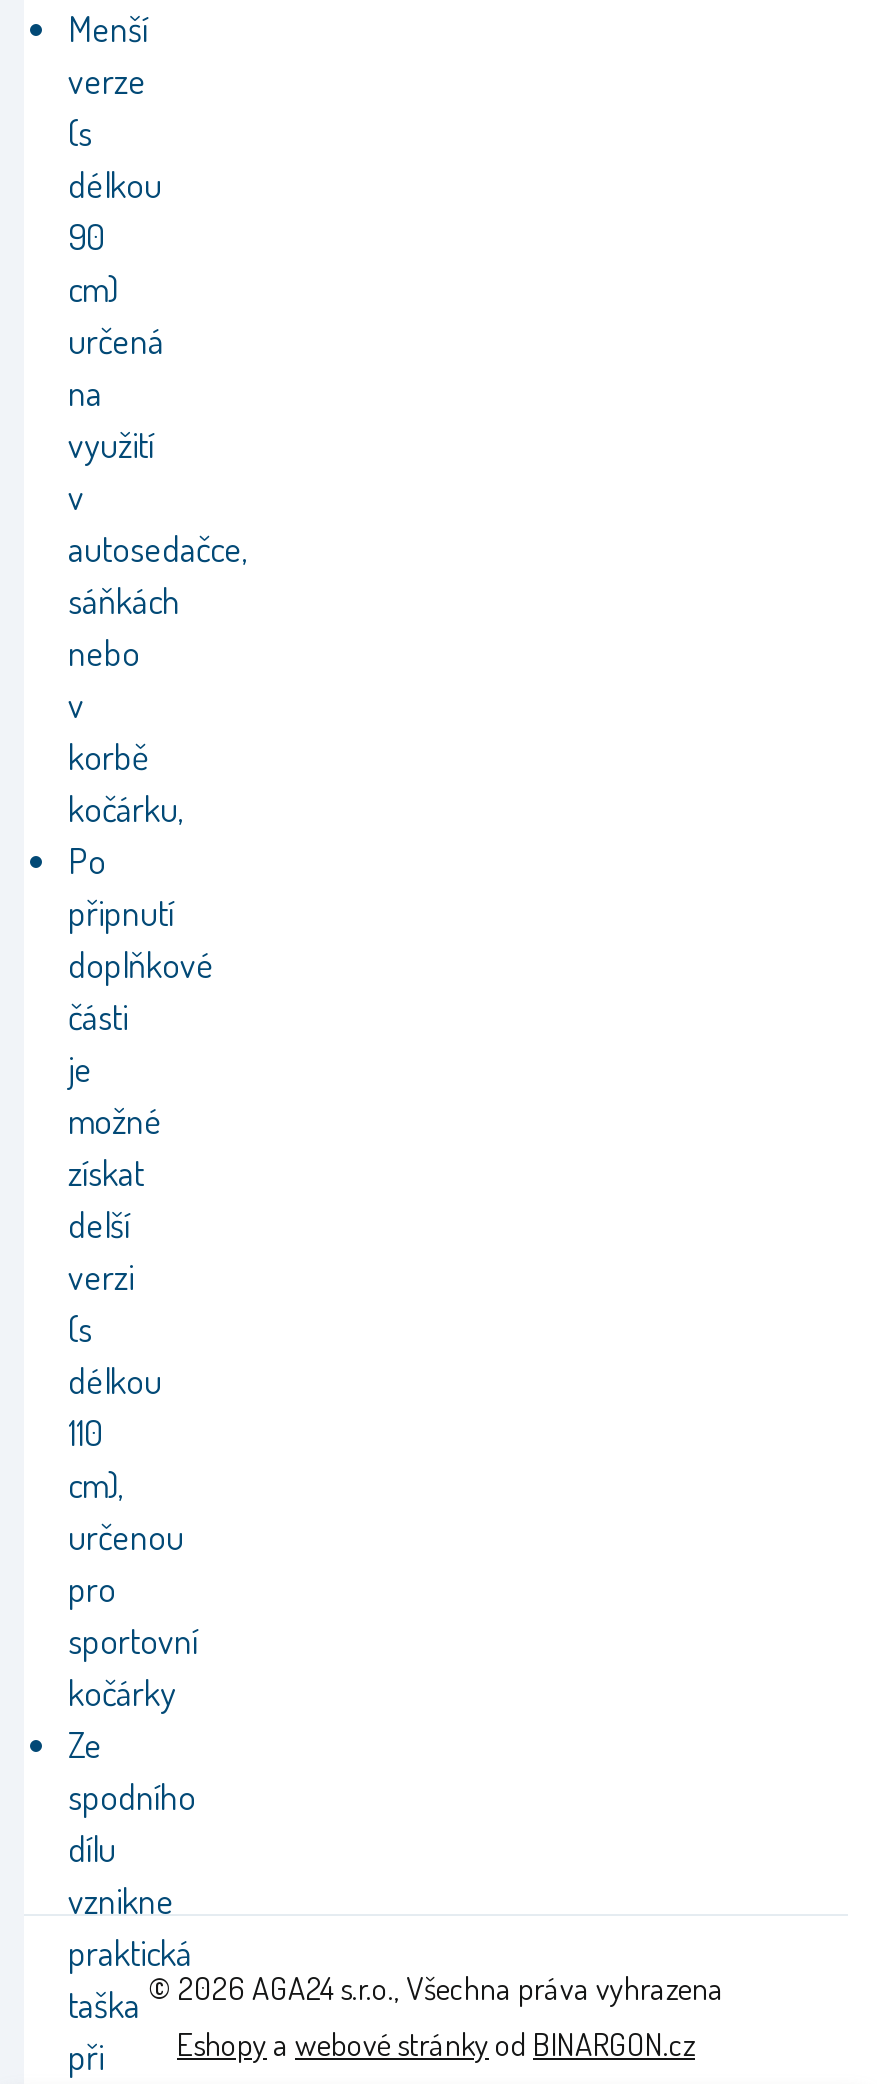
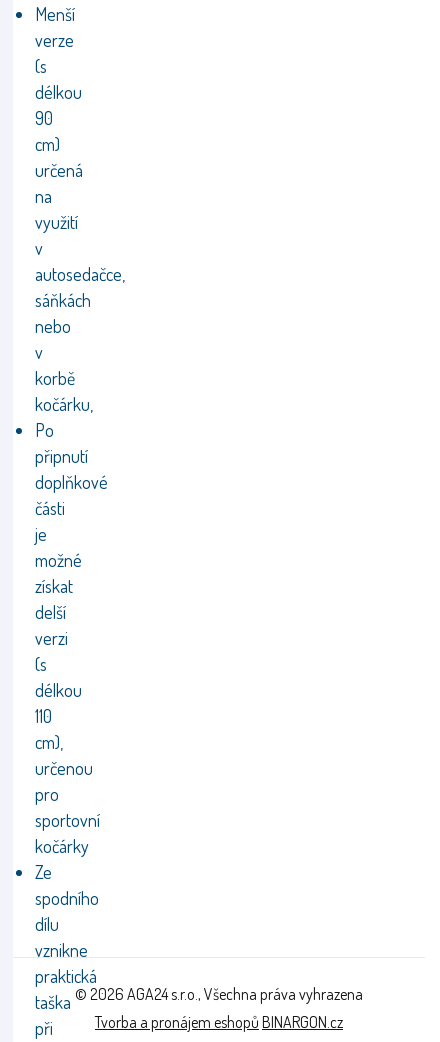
[177,2024,695,2064] Eshopy a webové stránky od BINARGON.cz -> [95,1012,343,1032] Tvorba a pronájem eshopů BINARGON.cz

